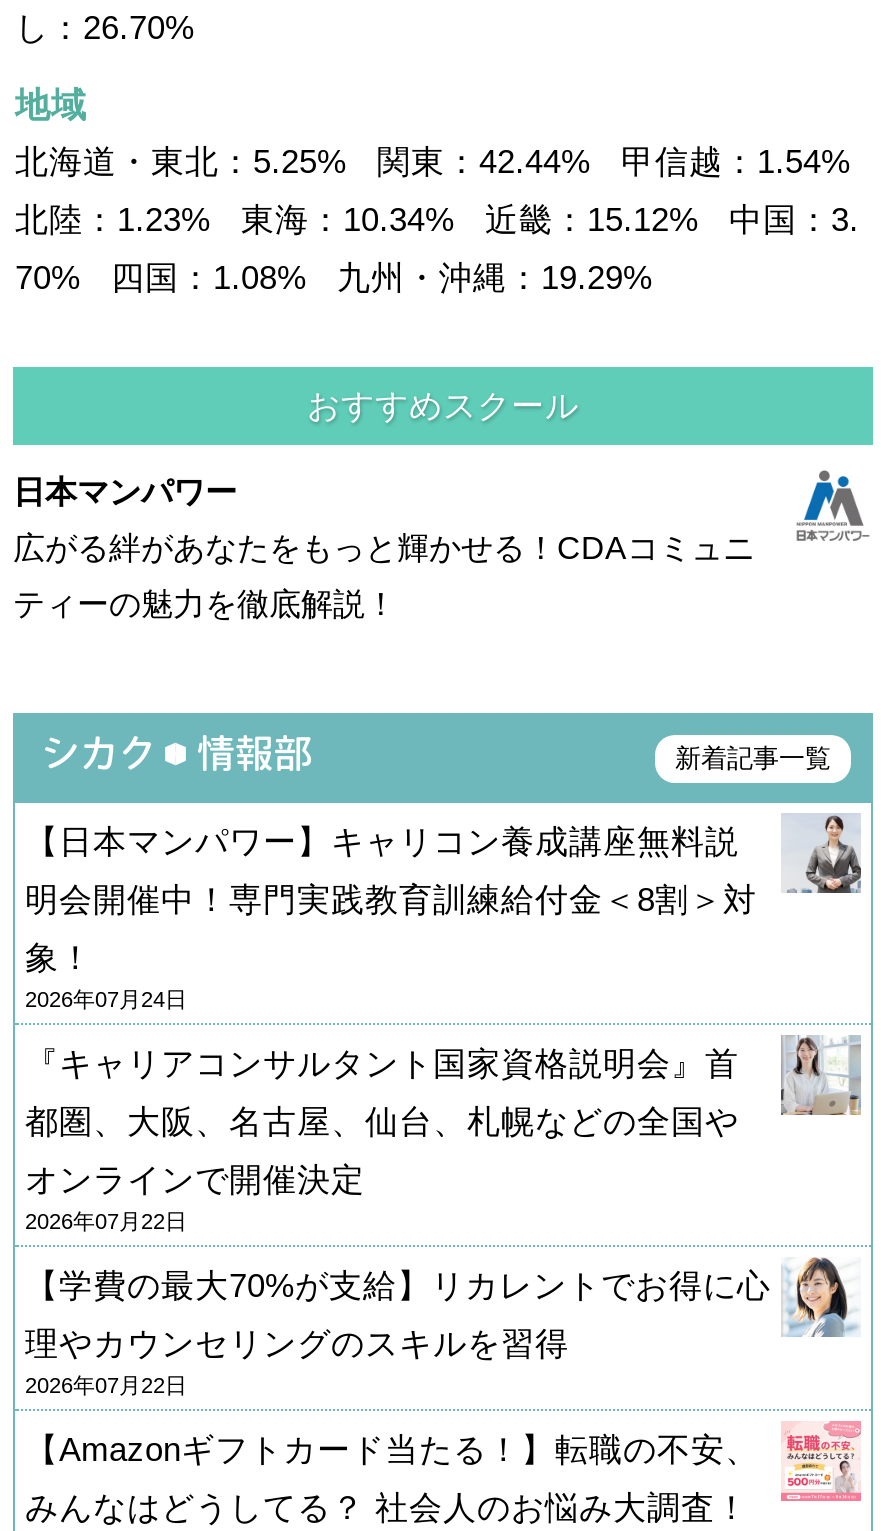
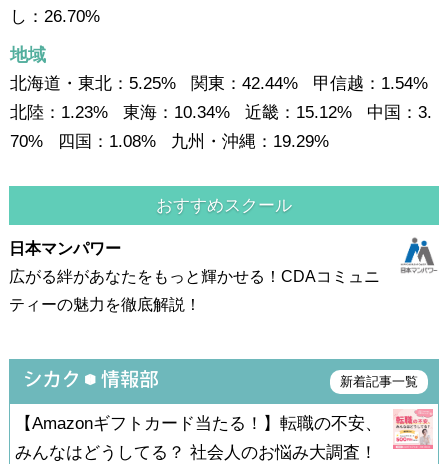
[25,813,863,1397] [image] | 【日本マンパワー】キャリコン養成講座無料説 | 明会開催中！専門実践教育訓練給付金＜8割＞対 | 象！ | 2026年07月24日 | 『キャリアコンサルタント国家資格説明会』首 | 都圏、大阪、名古屋、仙台、札幌などの全国や | オンラインで開催決定 | 2026年07月22日 | 【学費の最大70%が支給】リカレントでお得に心 | 理やカウンセリングのスキルを習得 | 2026年07月22日 -> none

